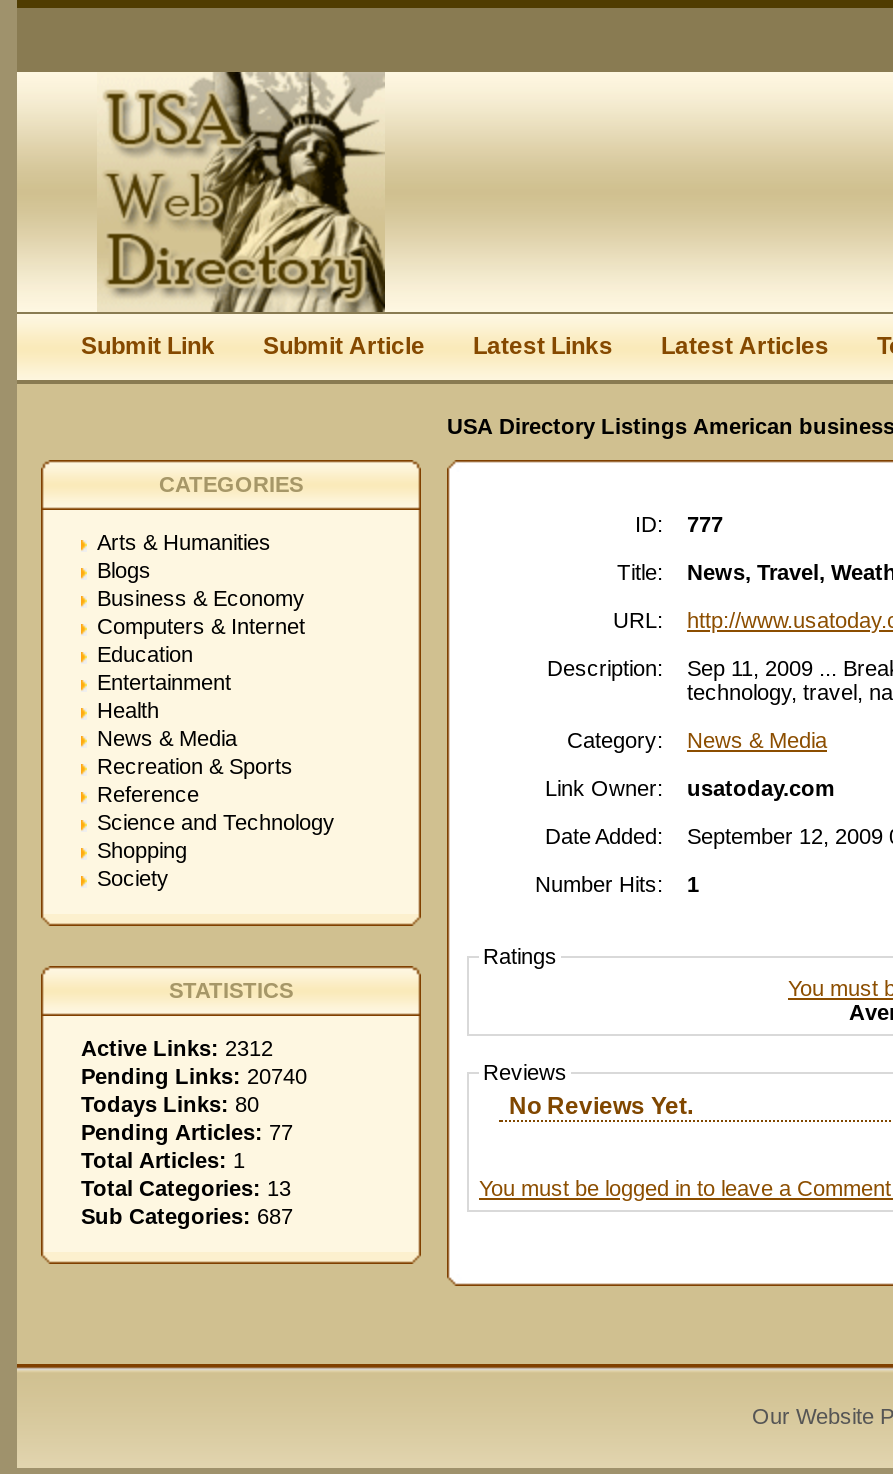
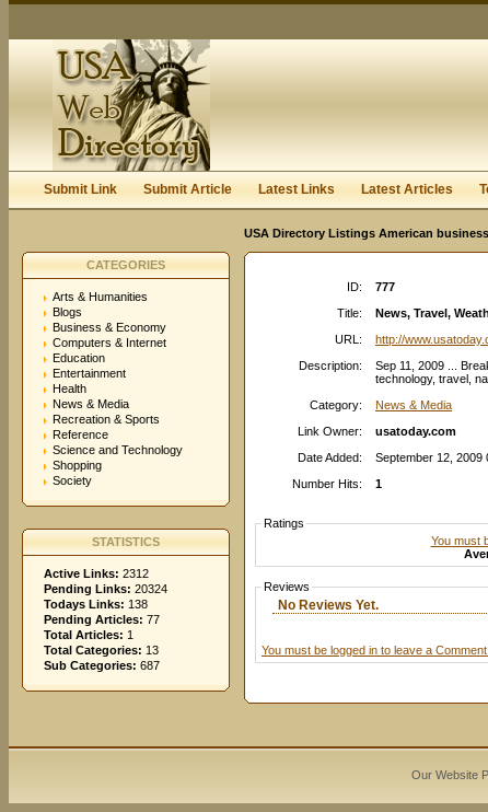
[81,1064,307,1088] Pending Links: 20740 -> [44,582,167,595] Pending Links: 20324
[81,1092,259,1116] Todays Links: 80 -> [44,598,148,611] Todays Links: 138

